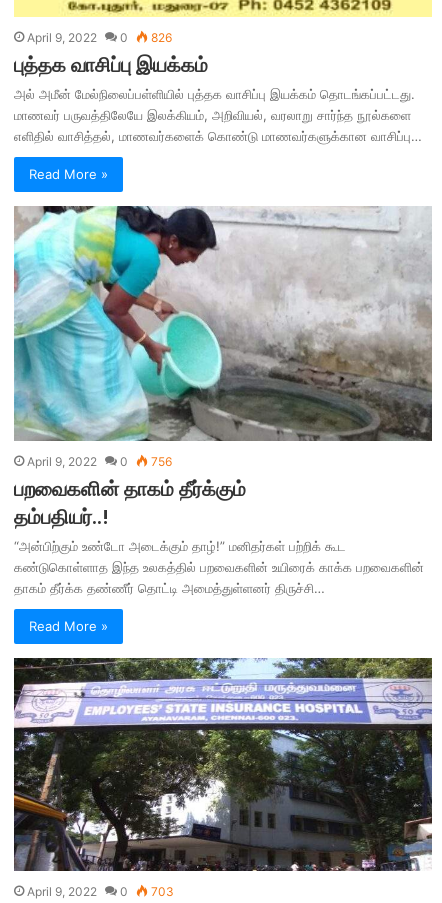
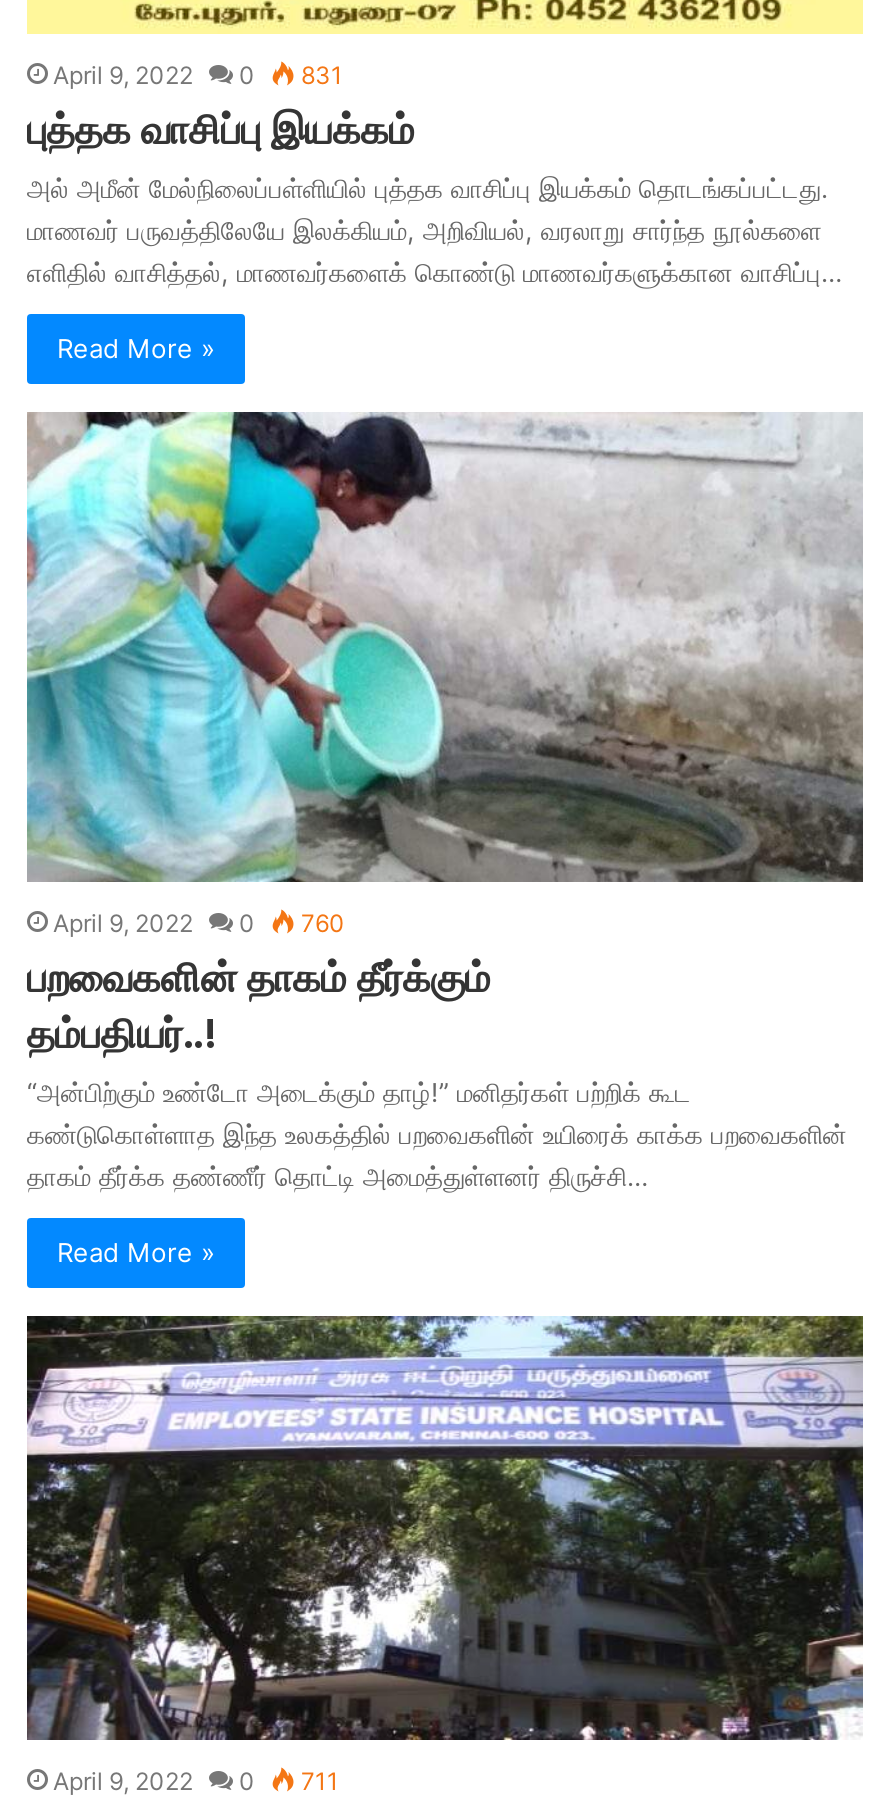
[27,30,172,45] April 9, 2022 0 826 -> [53,60,343,90] April 9, 2022 0 831
[27,454,172,469] April 9, 2022 0 756 -> [53,908,345,938] April 9, 2022 0 760
[27,884,174,899] April 9, 2022 0 703 -> [53,1766,339,1796] April 9, 2022 0 711

